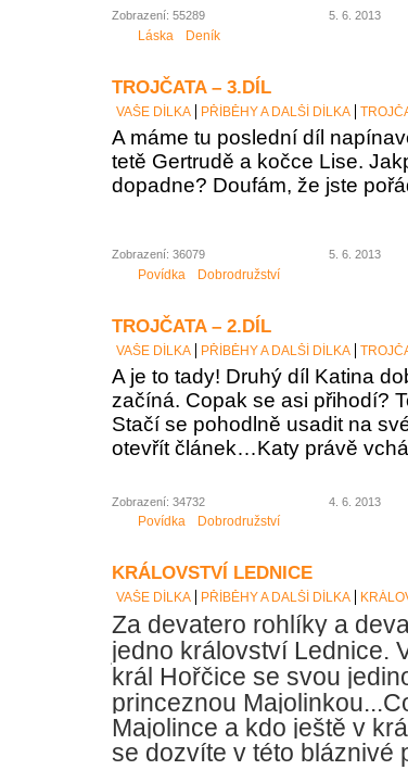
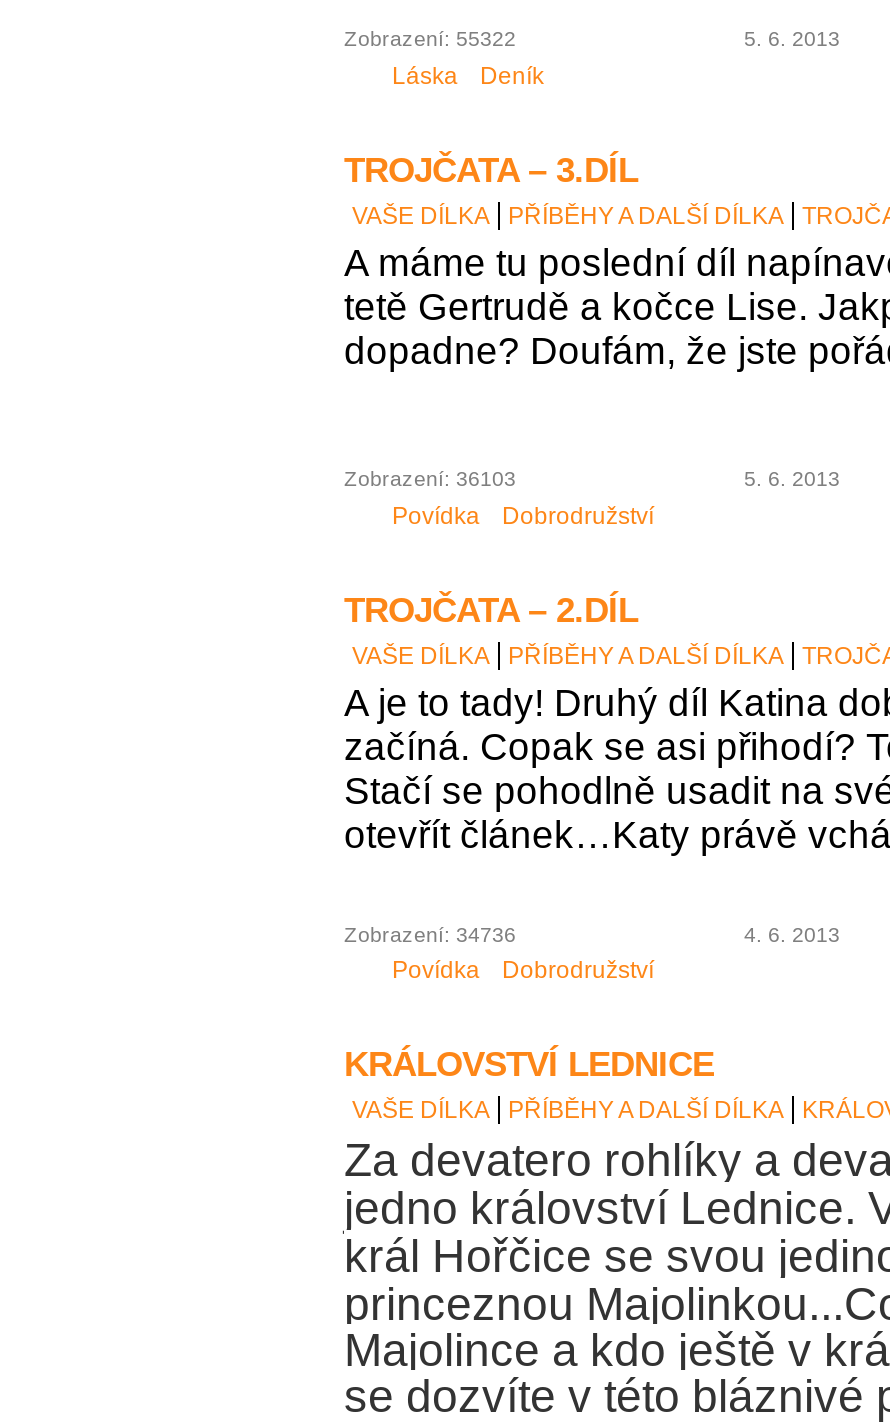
[112,9,205,22] Zobrazení: 55289 -> [344,26,516,50] Zobrazení: 55322
[112,248,205,261] Zobrazení: 36079 -> [344,466,516,490] Zobrazení: 36103
[112,495,205,508] Zobrazení: 34732 -> [344,921,516,945] Zobrazení: 34736

